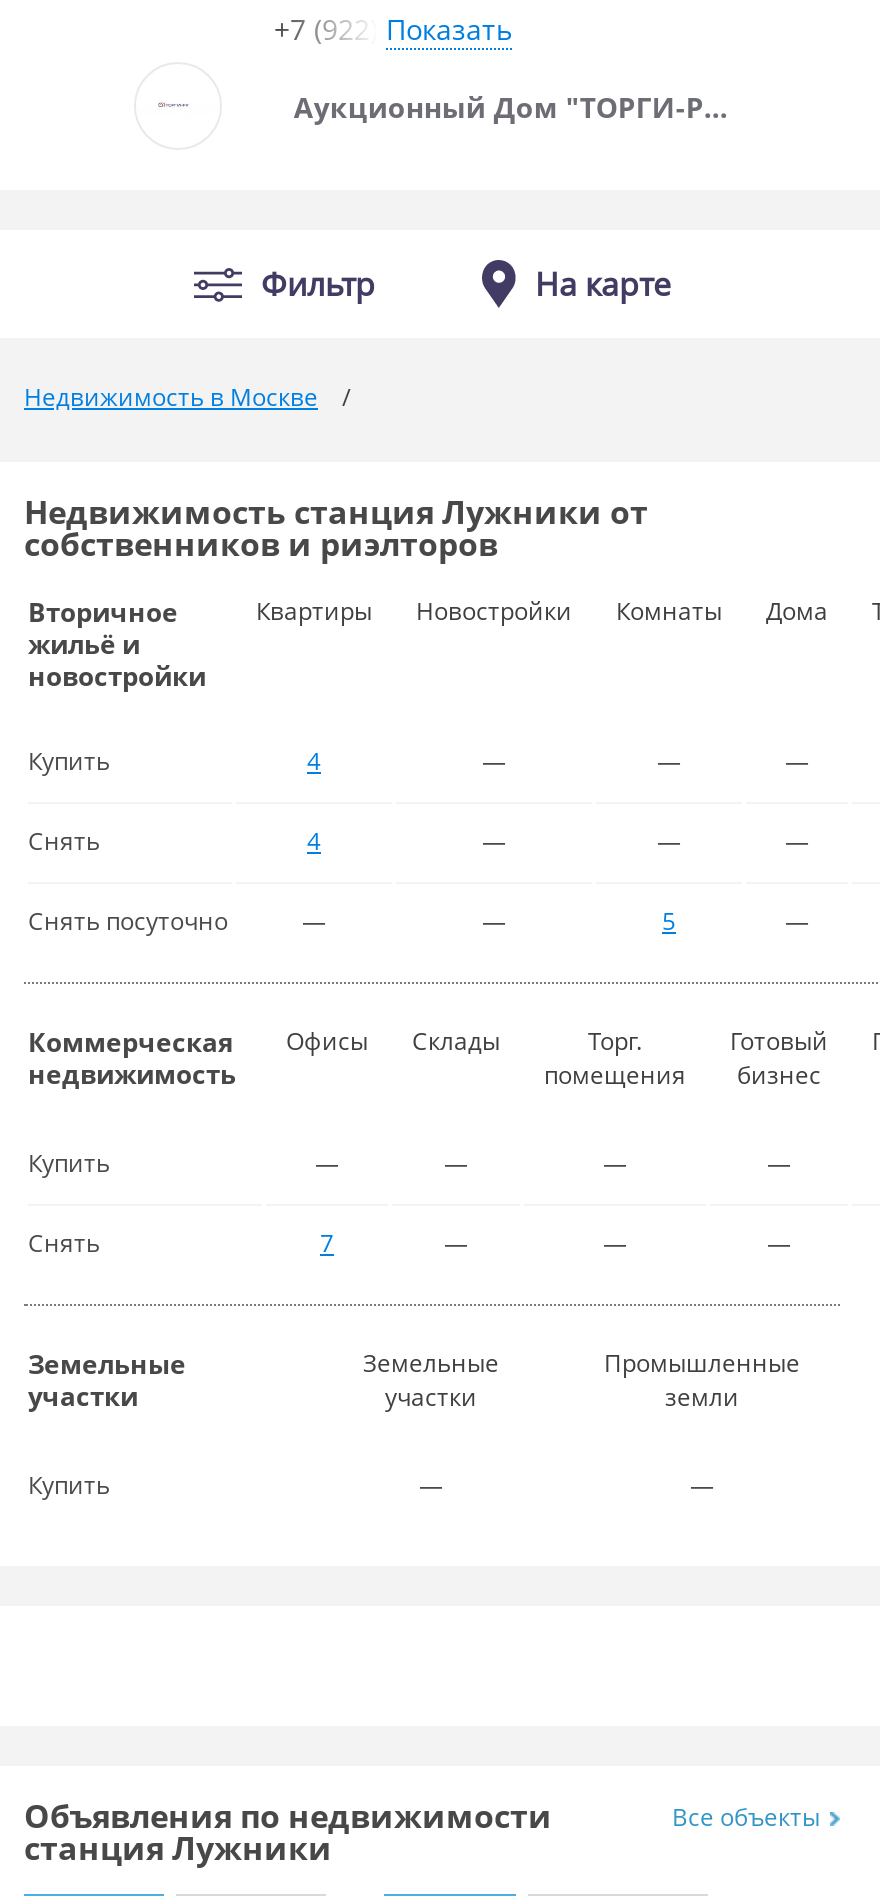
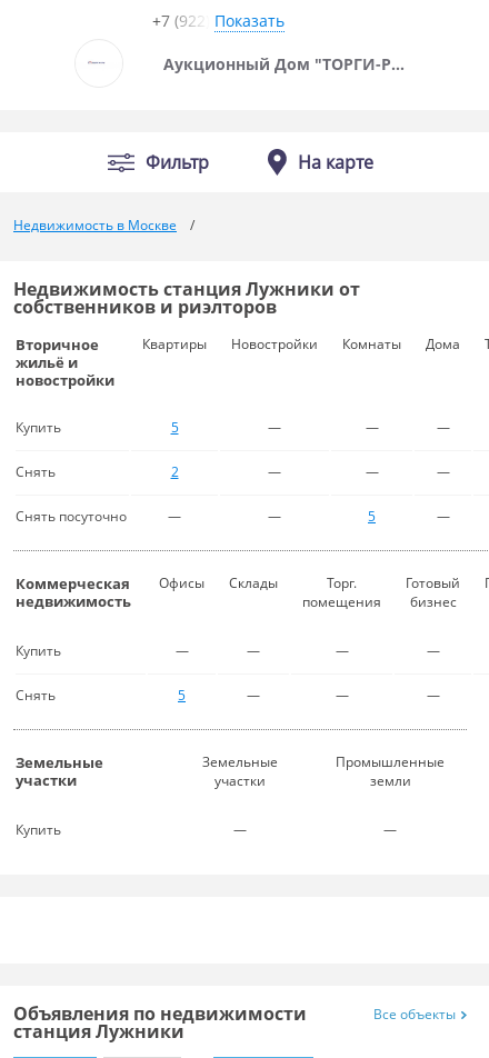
[307,744,321,778] 4 -> [171,418,178,437] 5
[307,824,321,858] 4 -> [171,462,178,481] 2
[320,1226,334,1260] 7 -> [178,686,186,705] 5

